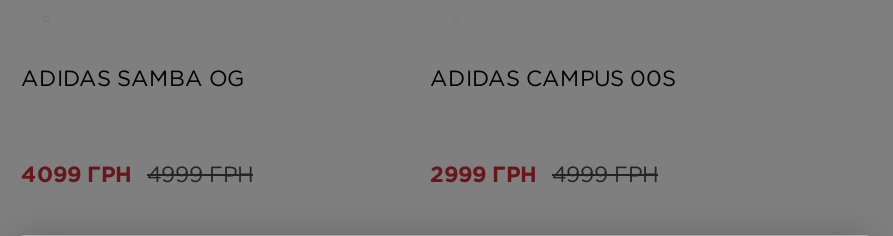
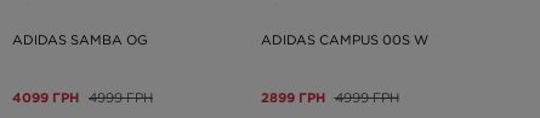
[430,64,676,92] ADIDAS CAMPUS 00S -> [260,31,428,48] ADIDAS CAMPUS 00S W
[430,160,658,188] 2999 ГРН 4999 ГРН -> [260,89,399,106] 2899 ГРН 4999 ГРН

